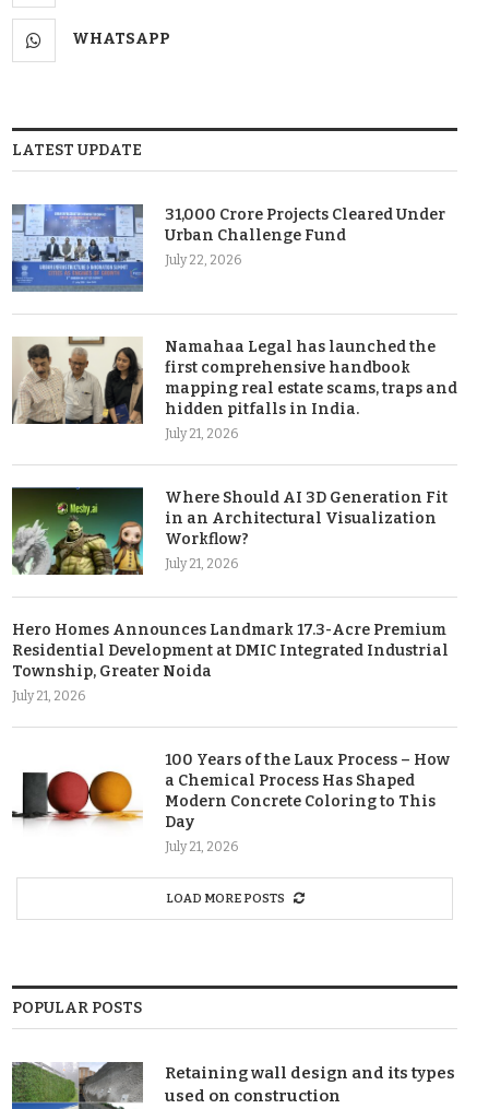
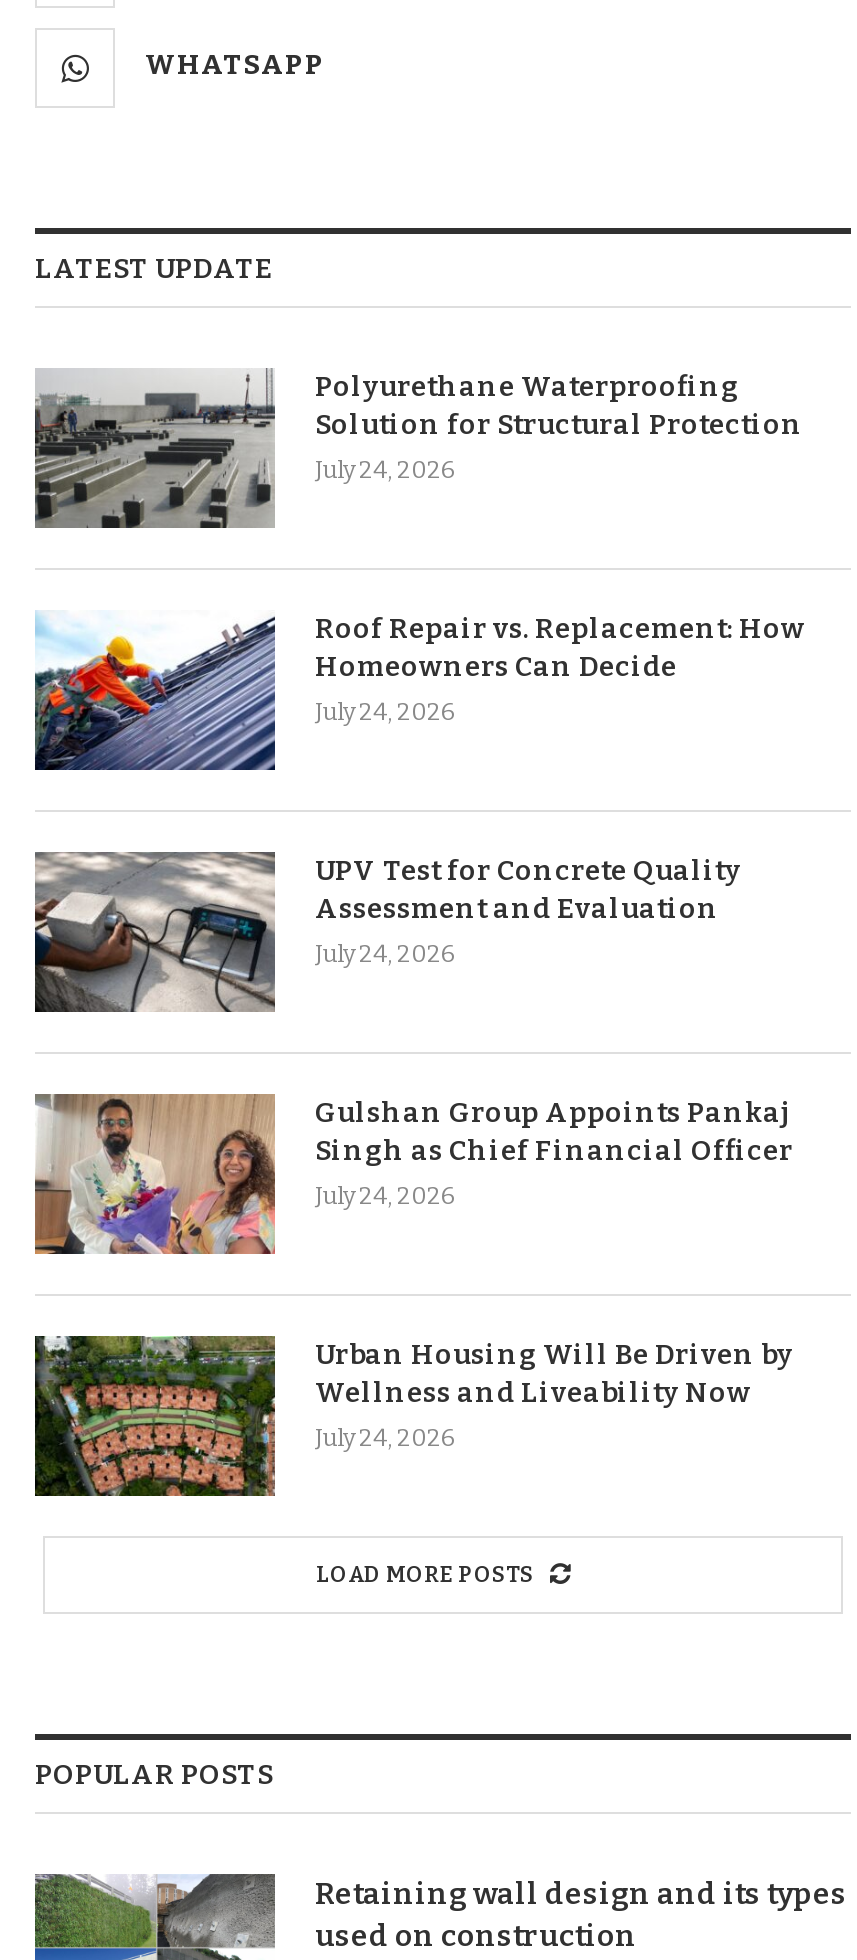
[12,203,445,293] [image] | 31,000 Crore Projects Cleared Under | Urban Challenge Fund | July 22, 2026 -> [35,368,803,530] [image] | Polyurethane Waterproofing | Solution for Structural Protection | July 24, 2026
[12,335,457,441] [image] | Namahaa Legal has launched the | first comprehensive handbook | mapping real estate scams, traps and | hidden pitfalls in India. | July 21, 2026 -> [35,610,805,772] [image] | Roof Repair vs. Replacement: How | Homeowners Can Decide | July 24, 2026
[11,486,448,576] [image] | Where Should AI 3D Generation Fit | in an Architectural Visualization | Workflow? | July 21, 2026 -> [33,850,741,1014] [image] | UPV Test for Concrete Quality | Assessment and Evaluation | July 24, 2026
[12,620,449,703] Hero Homes Announces Landmark 17.3-Acre Premium | Residential Development at DMIC Integrated Industrial | Township, Greater Noida | July 21, 2026 -> [315,1095,793,1209] Gulshan Group Appoints Pankaj | Singh as Chief Financial Officer | July 24, 2026
[11,750,450,854] [image] | 100 Years of the Laux Process – How | a Chemical Process Has Shaped | Modern Concrete Coloring to This | Day | July 21, 2026 -> [33,1334,793,1498] [image] | Urban Housing Will Be Driven by | Wellness and Liveability Now | July 24, 2026

